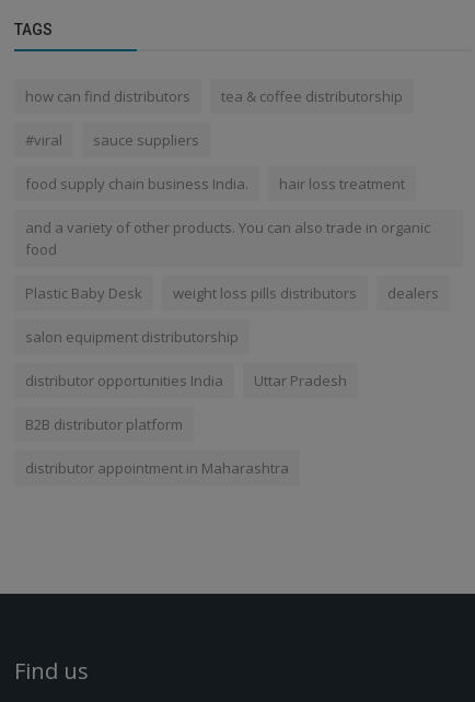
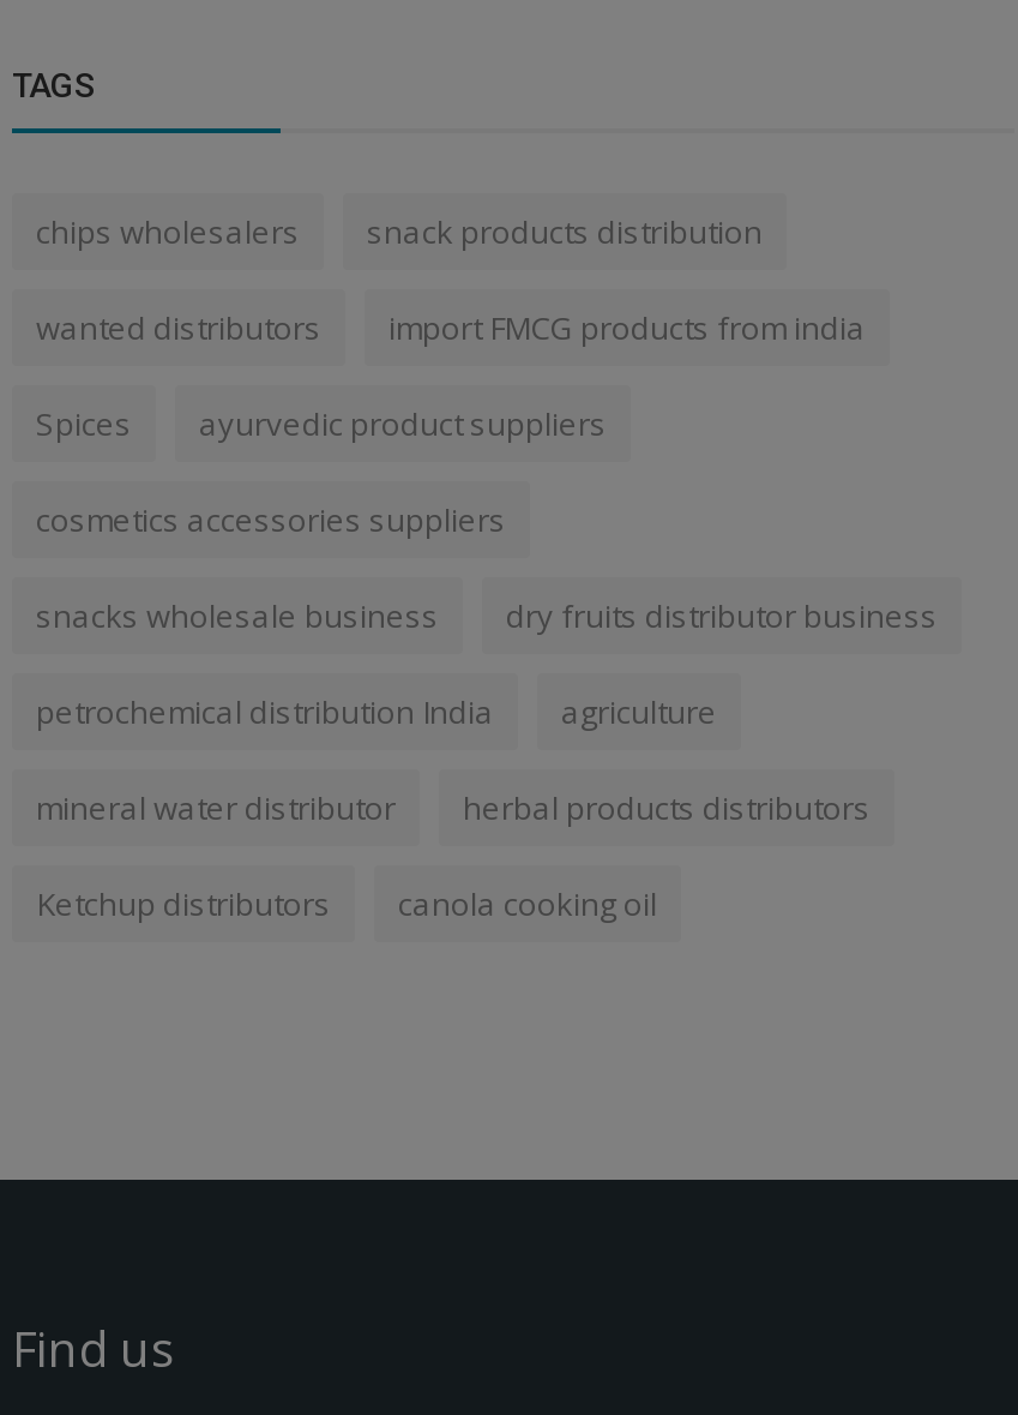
[25,86,439,478] how can find distributors | tea & coffee distributorship | #viral | sauce suppliers | food supply chain business India. | hair loss treatment | and a variety of other products. You can also trade in organic | food | Plastic Baby Desk | weight loss pills distributors | dealers | salon equipment distributorship | distributor opportunities India | Uttar Pradesh | B2B distributor platform | distributor appointment in Maharashtra -> [36,210,938,925] chips wholesalers | snack products distribution | wanted distributors | import FMCG products from india | Spices | ayurvedic product suppliers | cosmetics accessories suppliers | snacks wholesale business | dry fruits distributor business | petrochemical distribution India | agriculture | mineral water distributor | herbal products distributors | Ketchup distributors | canola cooking oil

